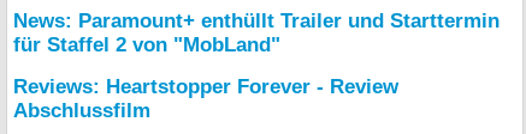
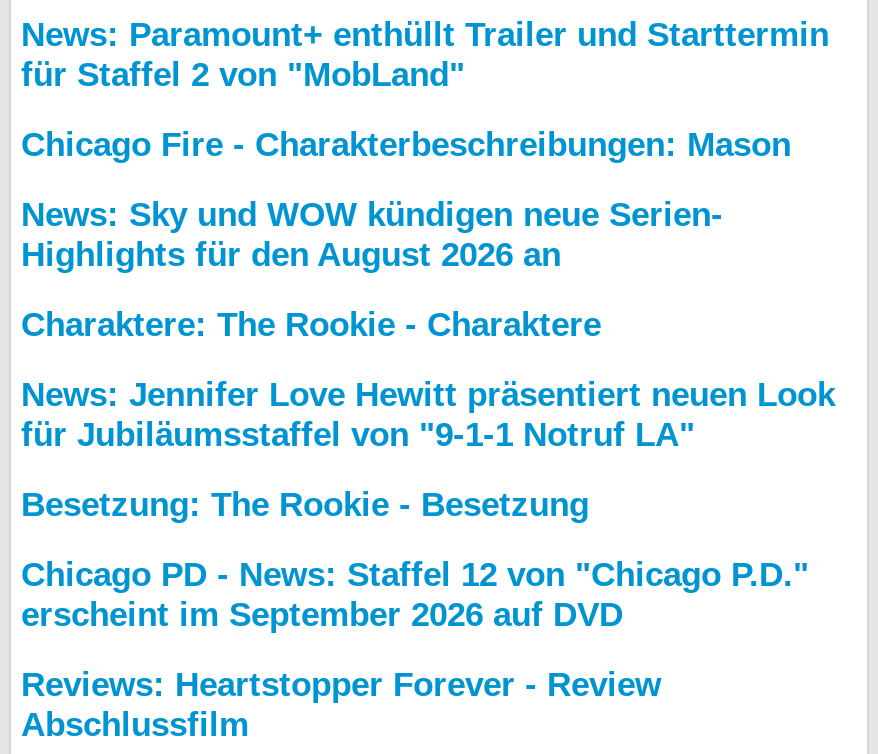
none -> [21,126,835,634] Chicago Fire - Charakterbeschreibungen: Mason | News: Sky und WOW kündigen neue Serien- | Highlights für den August 2026 an | Charaktere: The Rookie - Charaktere | News: Jennifer Love Hewitt präsentiert neuen Look | für Jubiläumsstaffel von "9-1-1 Notruf LA" | Besetzung: The Rookie - Besetzung | Chicago PD - News: Staffel 12 von "Chicago P.D." | erscheint im September 2026 auf DVD

